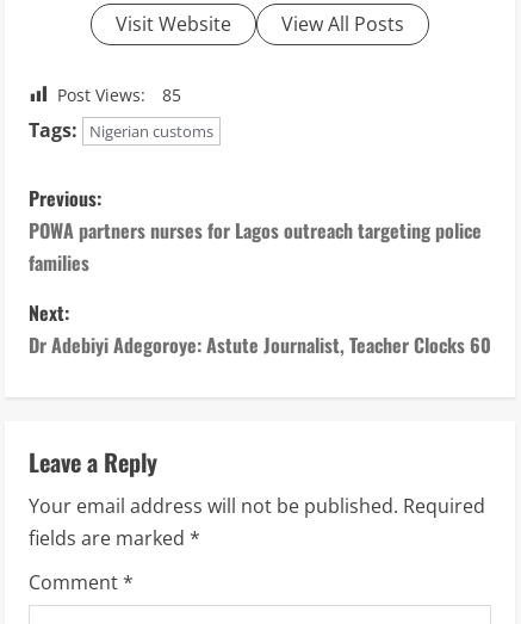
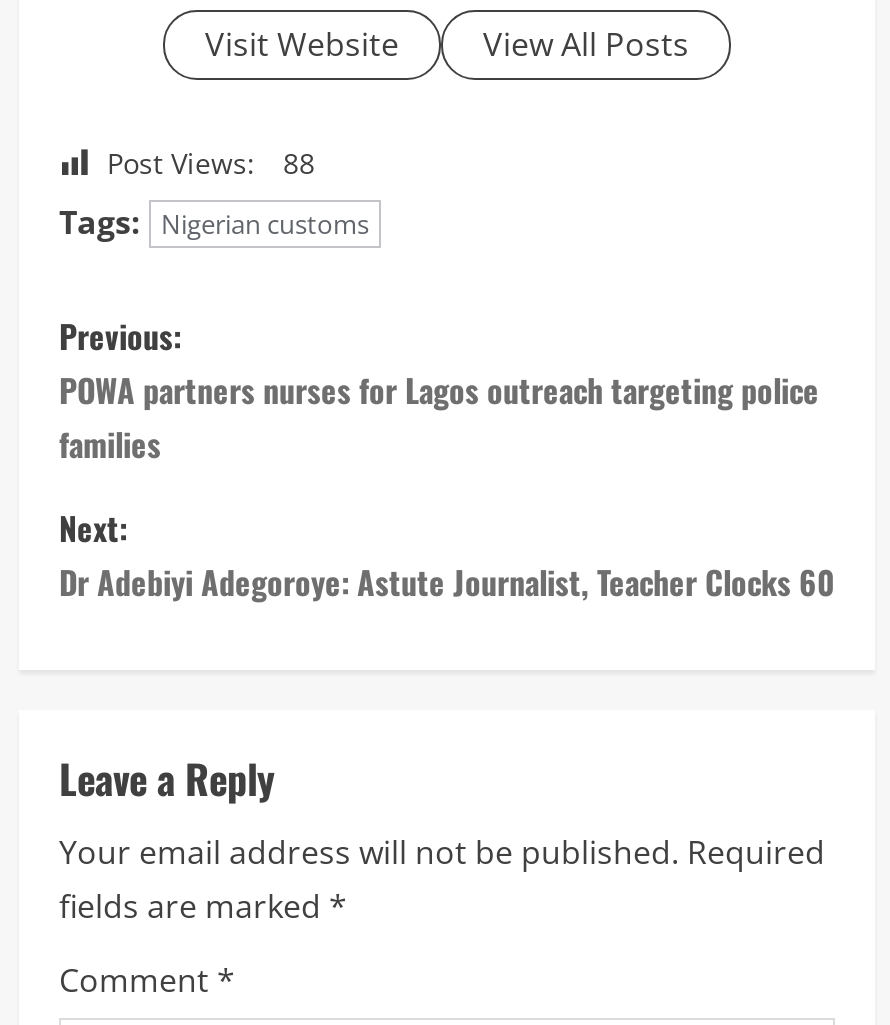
[57,83,181,106] Post Views: 85 -> [107,144,315,182] Post Views: 88

